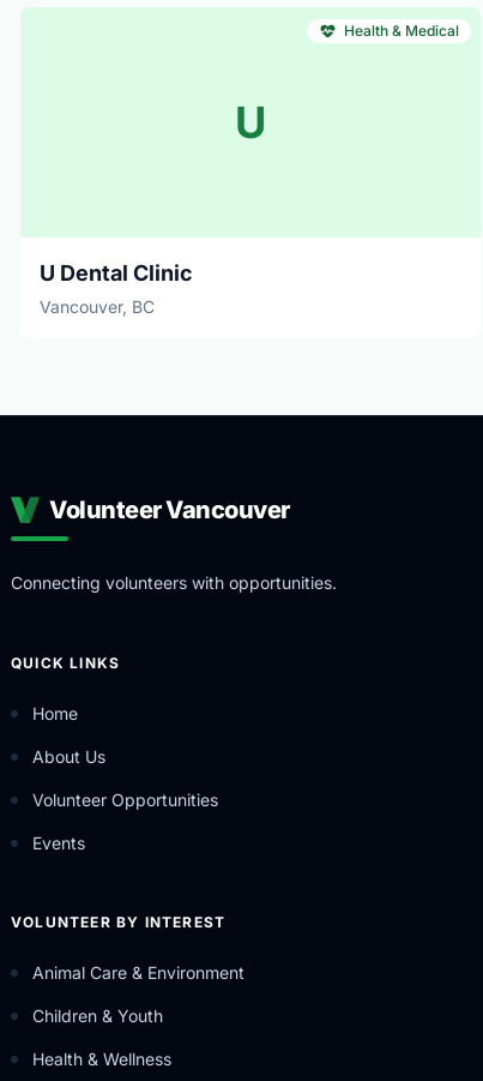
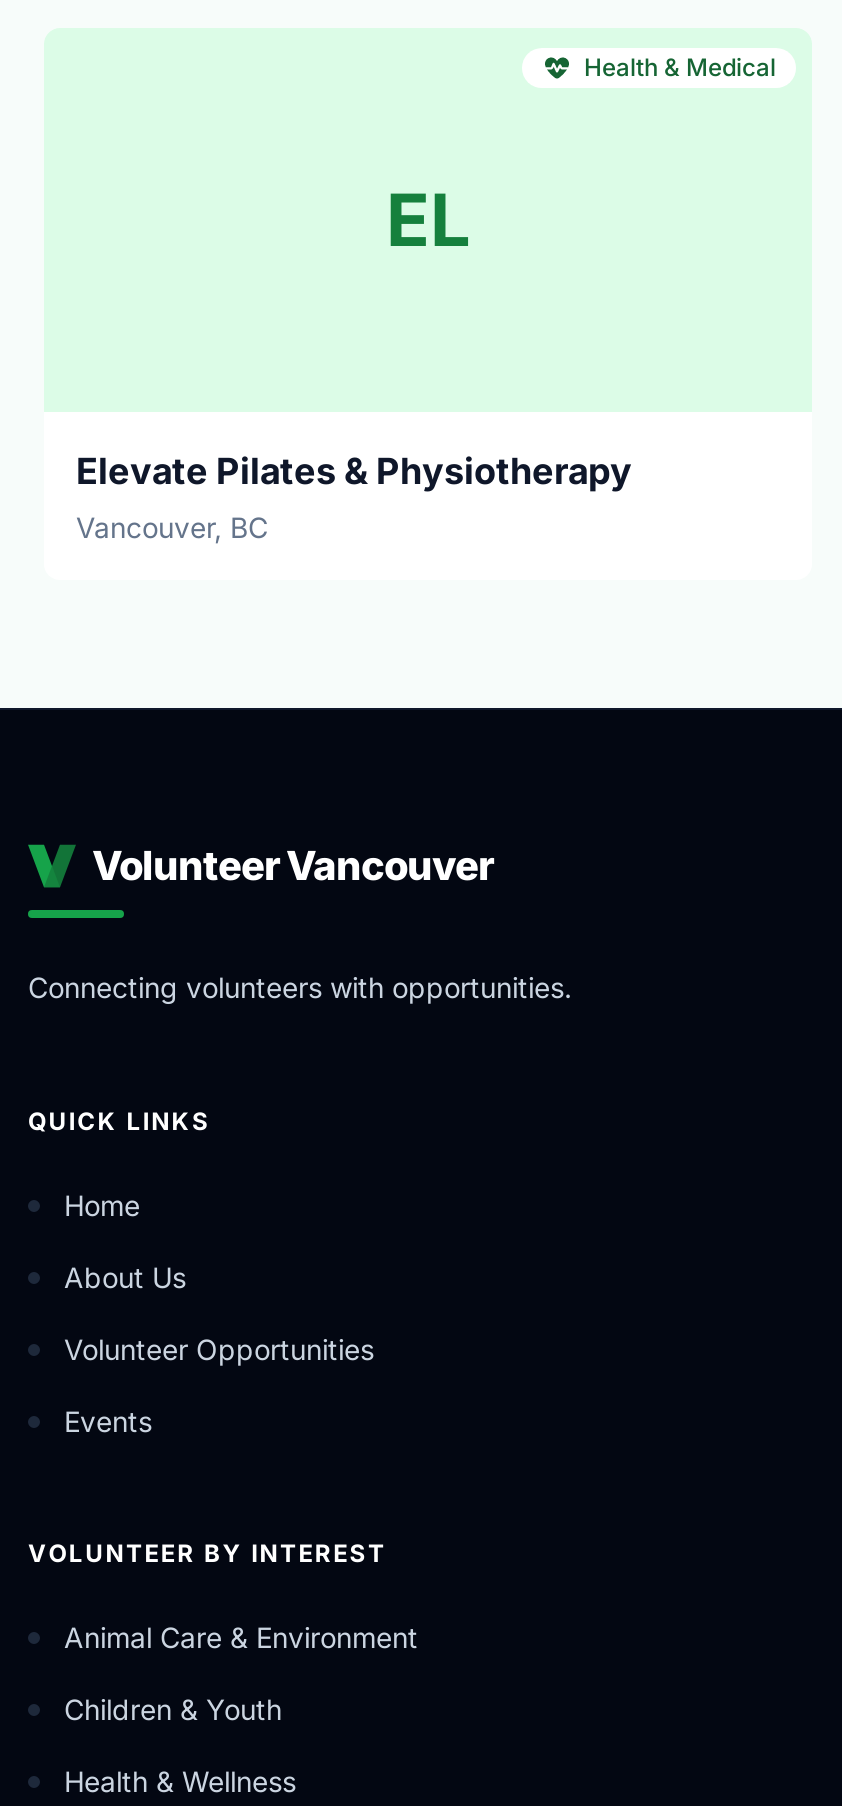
[235,95,266,148] U -> [386,175,470,263] EL
[40,260,193,285] U Dental Clinic -> [76,449,632,491] Elevate Pilates & Physiotherapy

